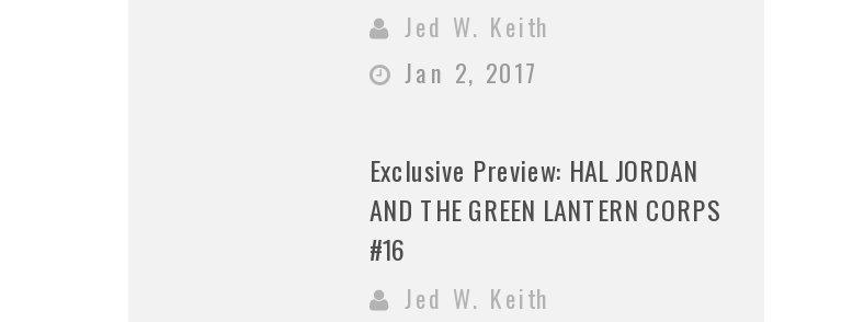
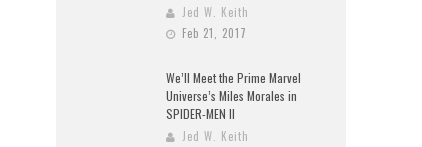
[405,55,541,90] Jan 2, 2017 -> [182,25,247,41] Feb 21, 2017
[370,151,723,267] Exclusive Preview: HAL JORDAN | AND THE GREEN LANTERN CORPS | #16 -> [166,69,301,122] We’ll Meet the Prime Marvel | Universe’s Miles Morales in | SPIDER-MEN II

